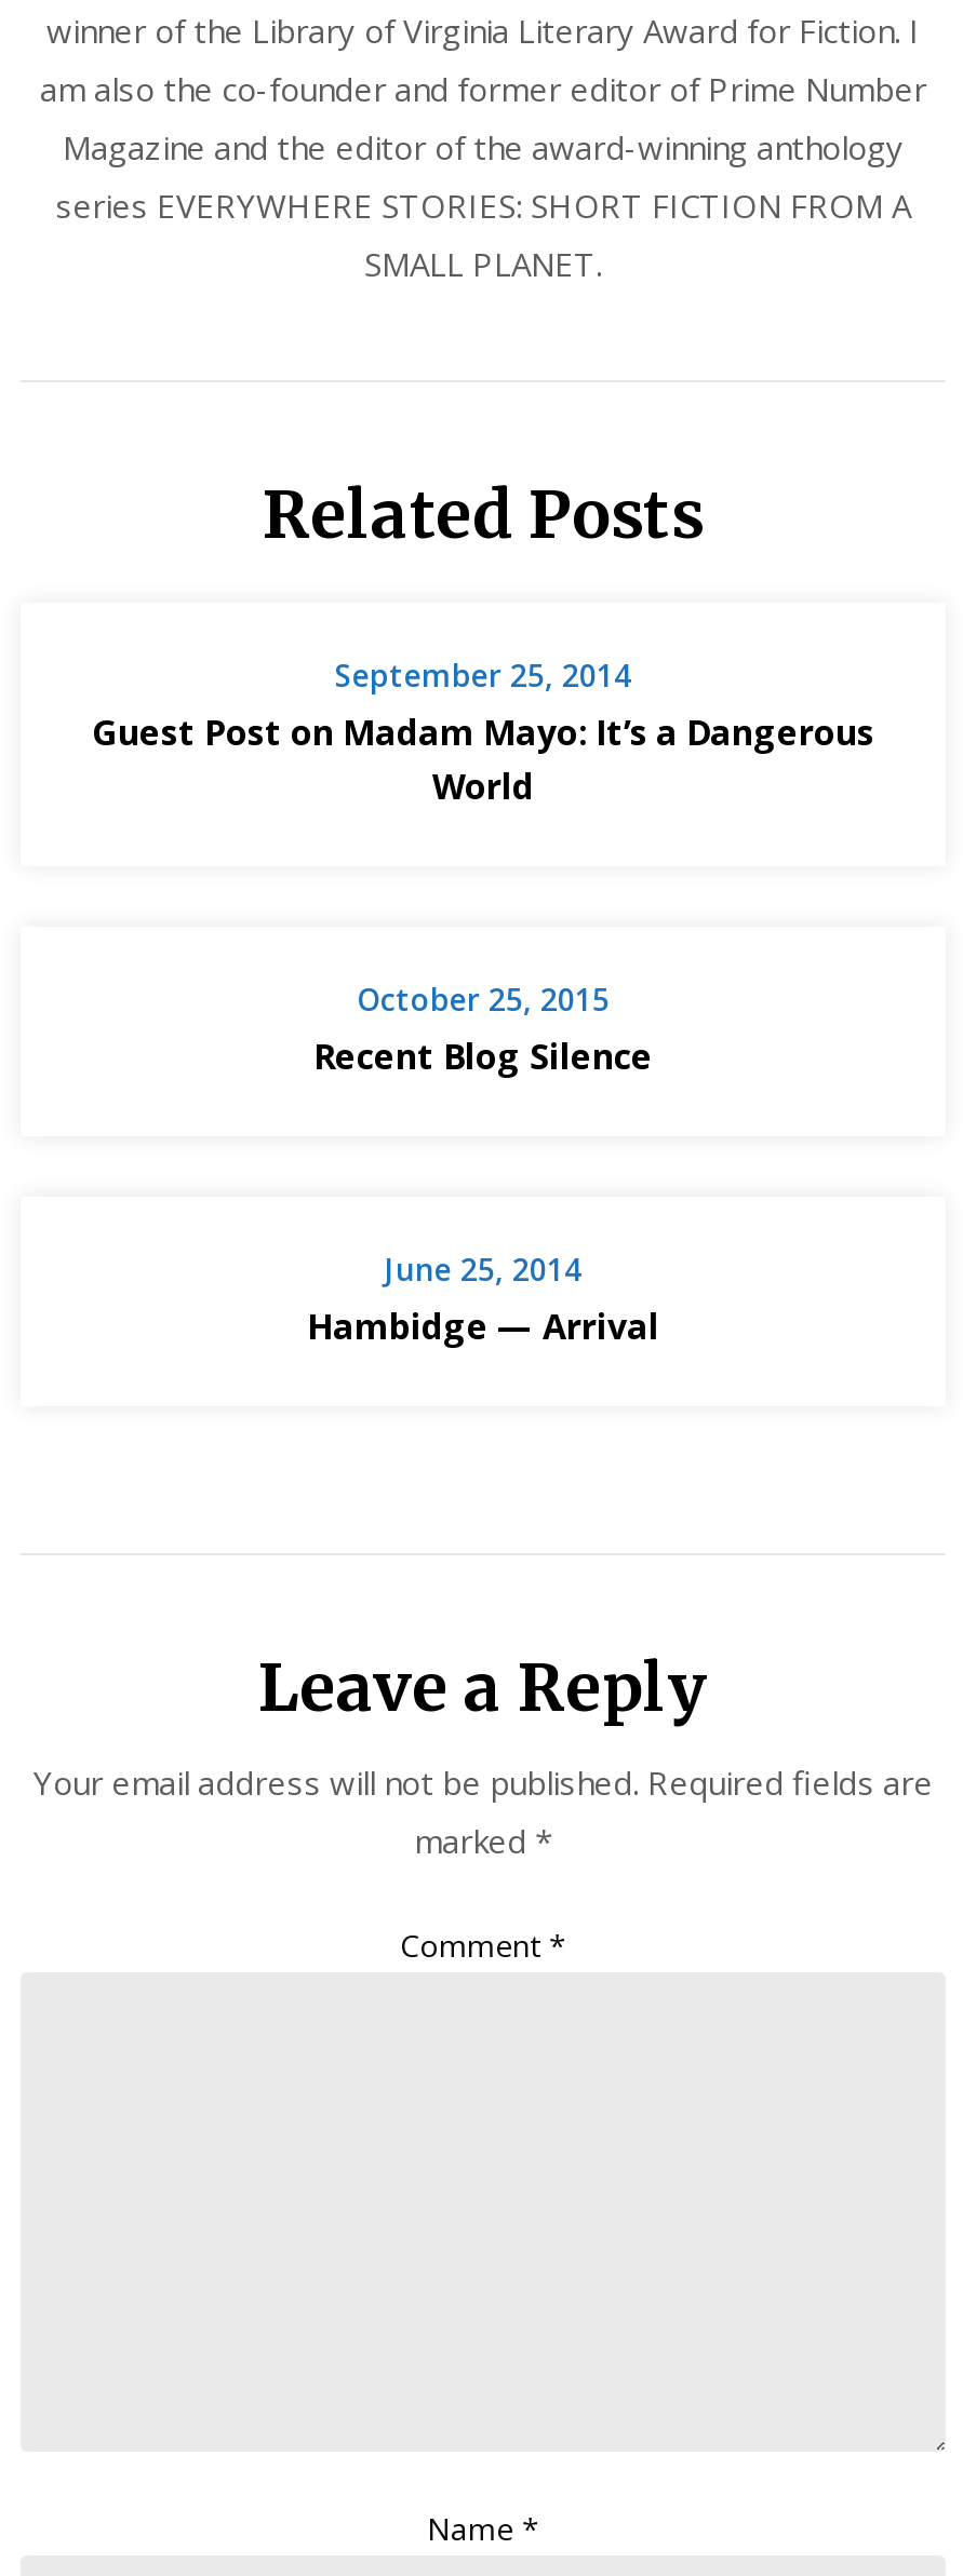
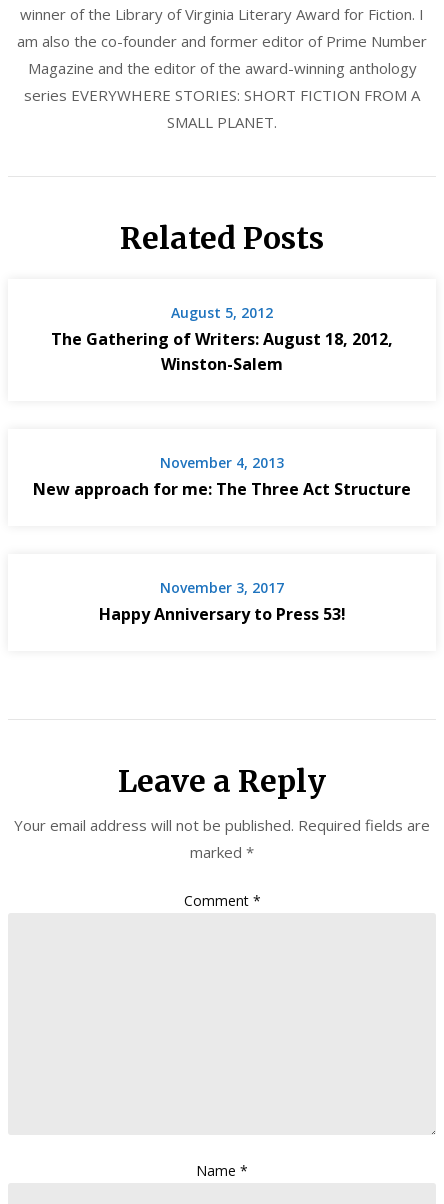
[92,654,874,809] September 25, 2014 | Guest Post on Madam Mayo: It’s a Dangerous | World -> [51,303,393,375] August 5, 2012 | The Gathering of Writers: August 18, 2012, | Winston-Salem
[313,978,653,1079] October 25, 2015 | Recent Blog Silence -> [33,453,411,500] November 4, 2013 | New approach for me: The Three Act Structure
[307,1248,659,1349] June 25, 2014 | Hambidge — Arrival -> [98,578,345,625] November 3, 2017 | Happy Anniversary to Press 53!

